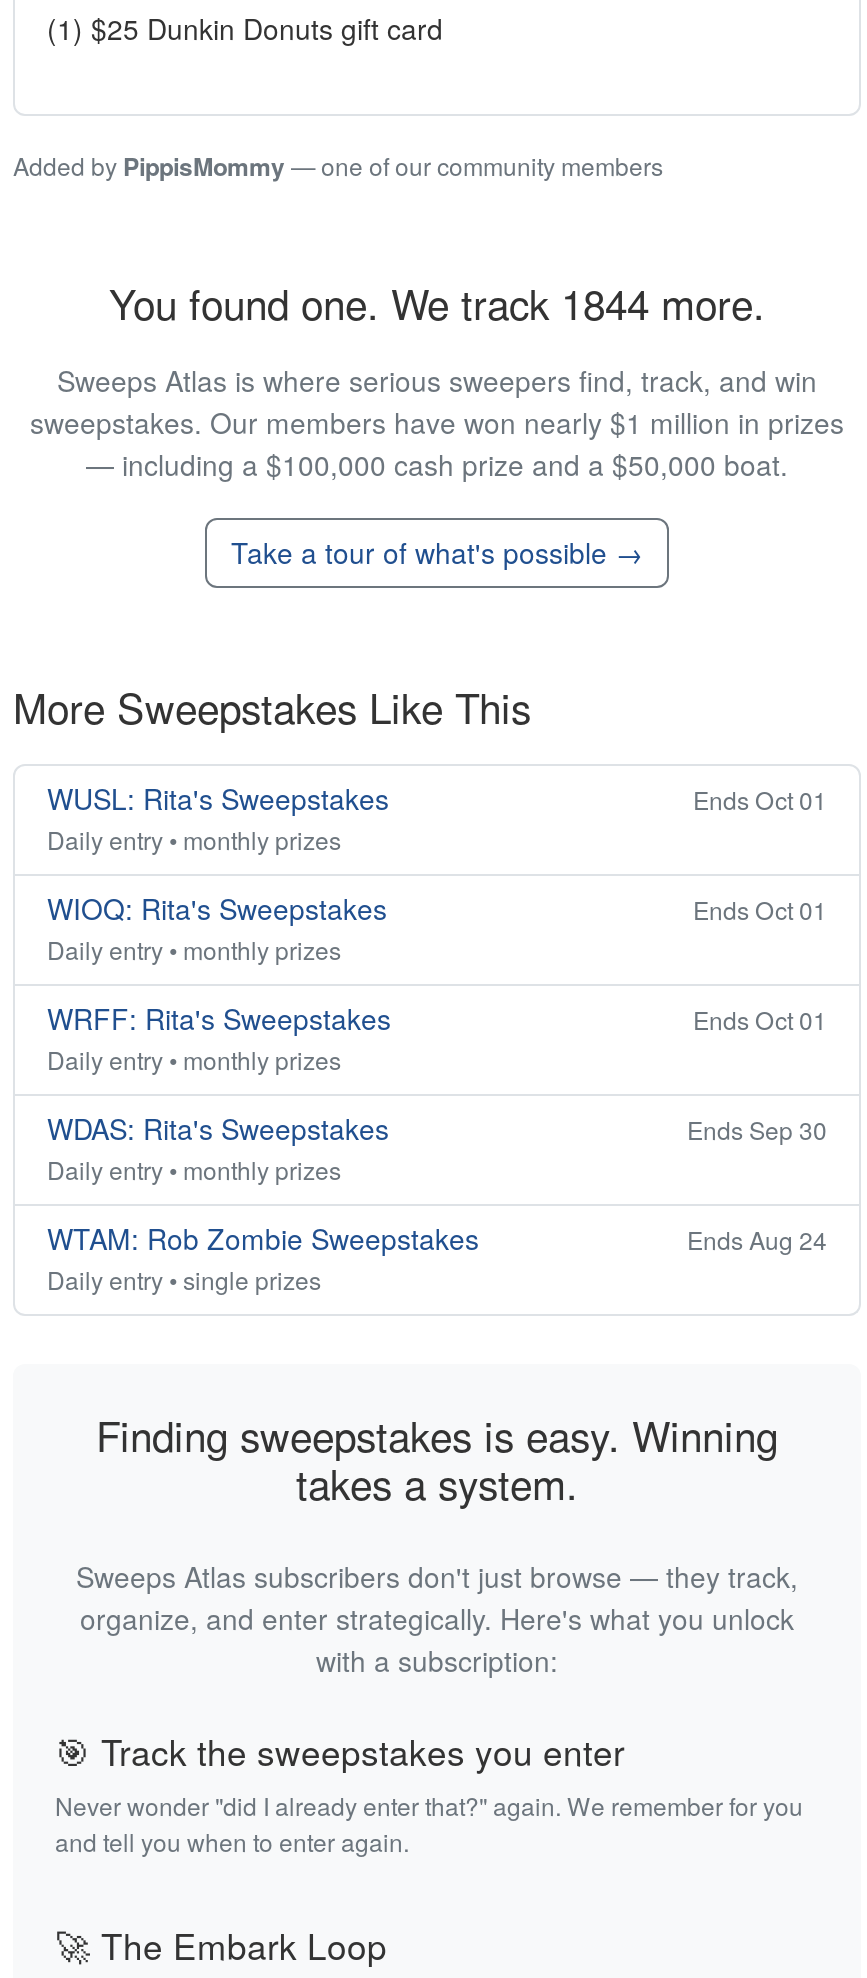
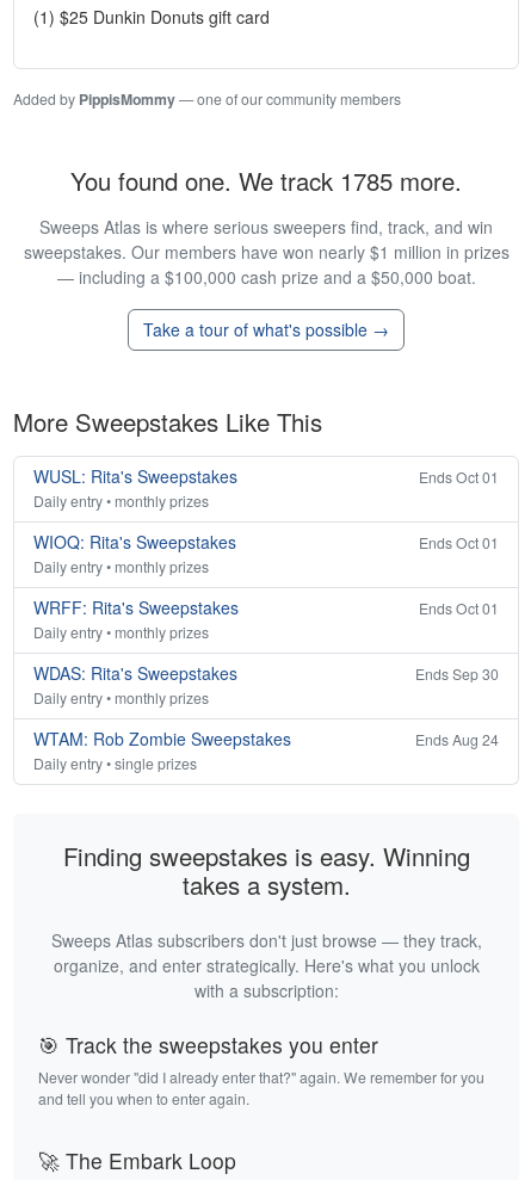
[109,275,765,333] You found one. We track 1844 more. -> [70,164,462,199] You found one. We track 1785 more.

